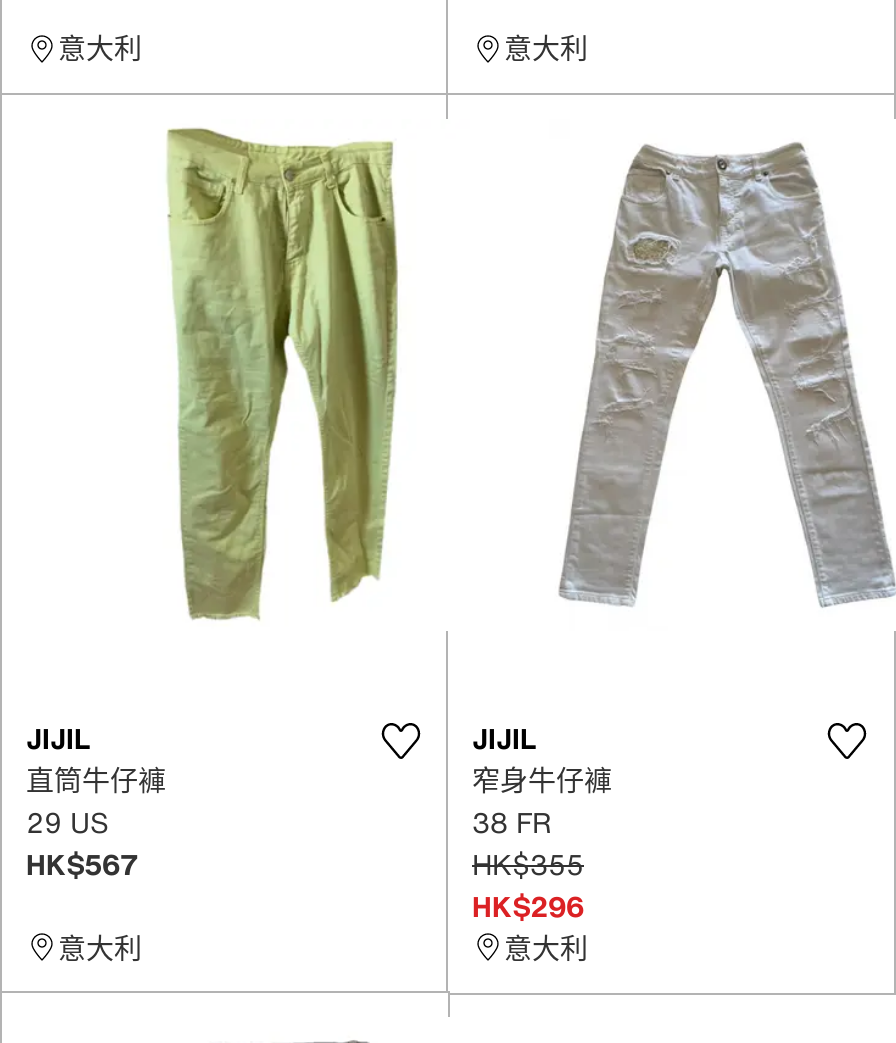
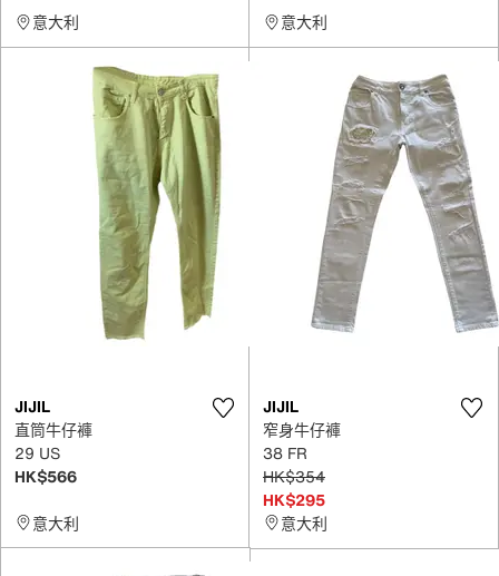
[26,842,138,884] HK$567 -> [14,464,77,487] HK$566
[472,842,584,926] HK$355 | HK$296 -> [263,464,325,511] HK$354 | HK$295

